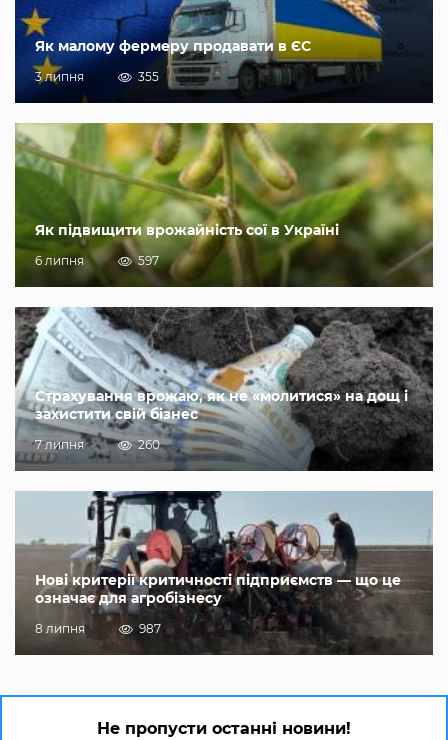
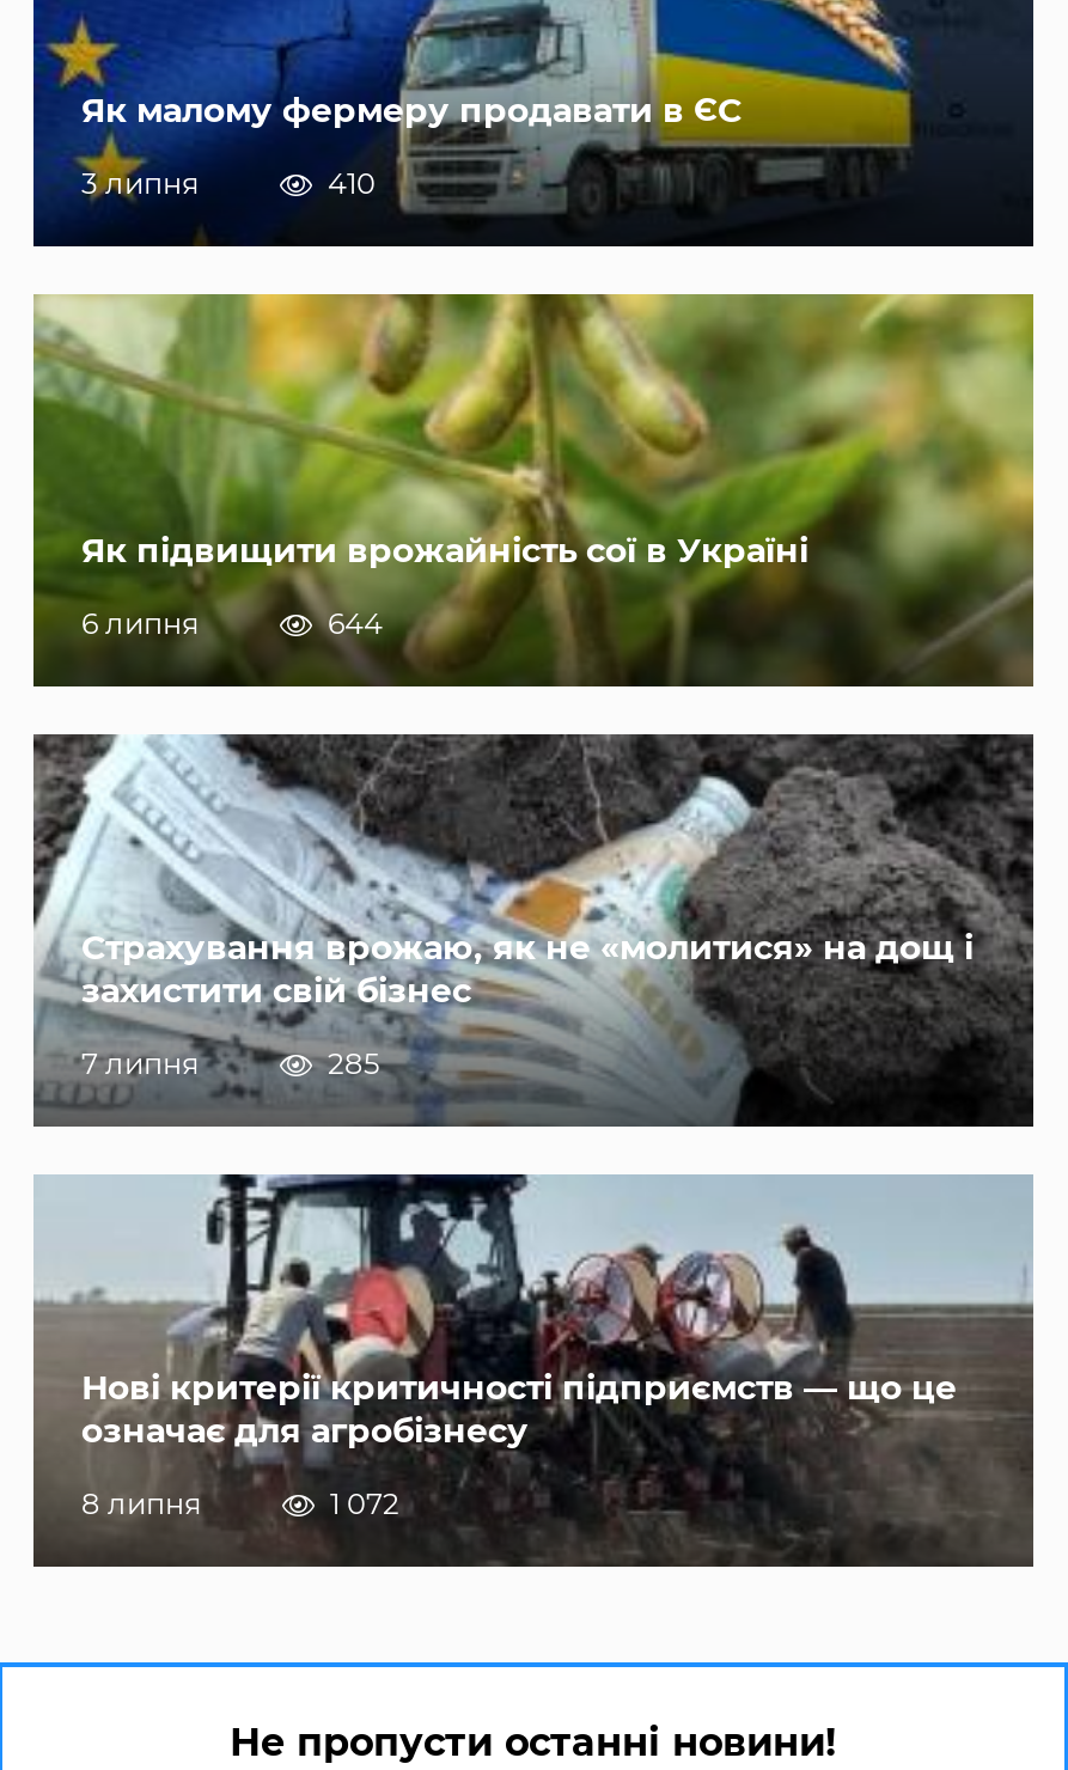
[135,69,159,84] 355 -> [321,166,376,202] 410
[135,253,159,268] 597 -> [321,606,383,642] 644
[135,437,160,452] 260 -> [321,1046,380,1082] 285
[136,621,161,636] 987 -> [323,1486,399,1522] 1 072

